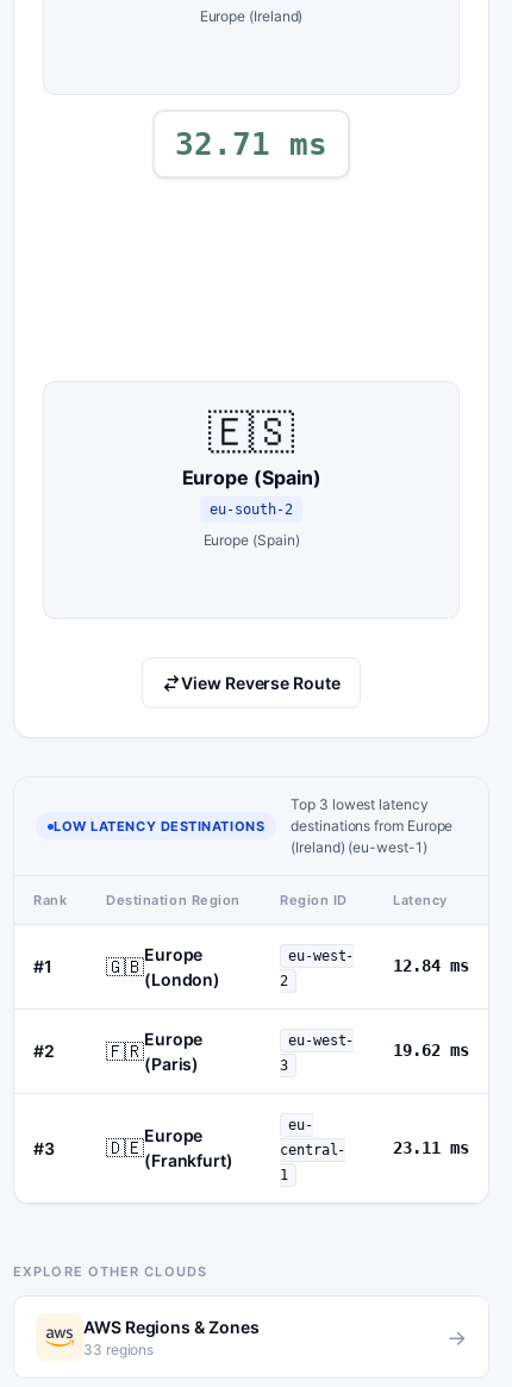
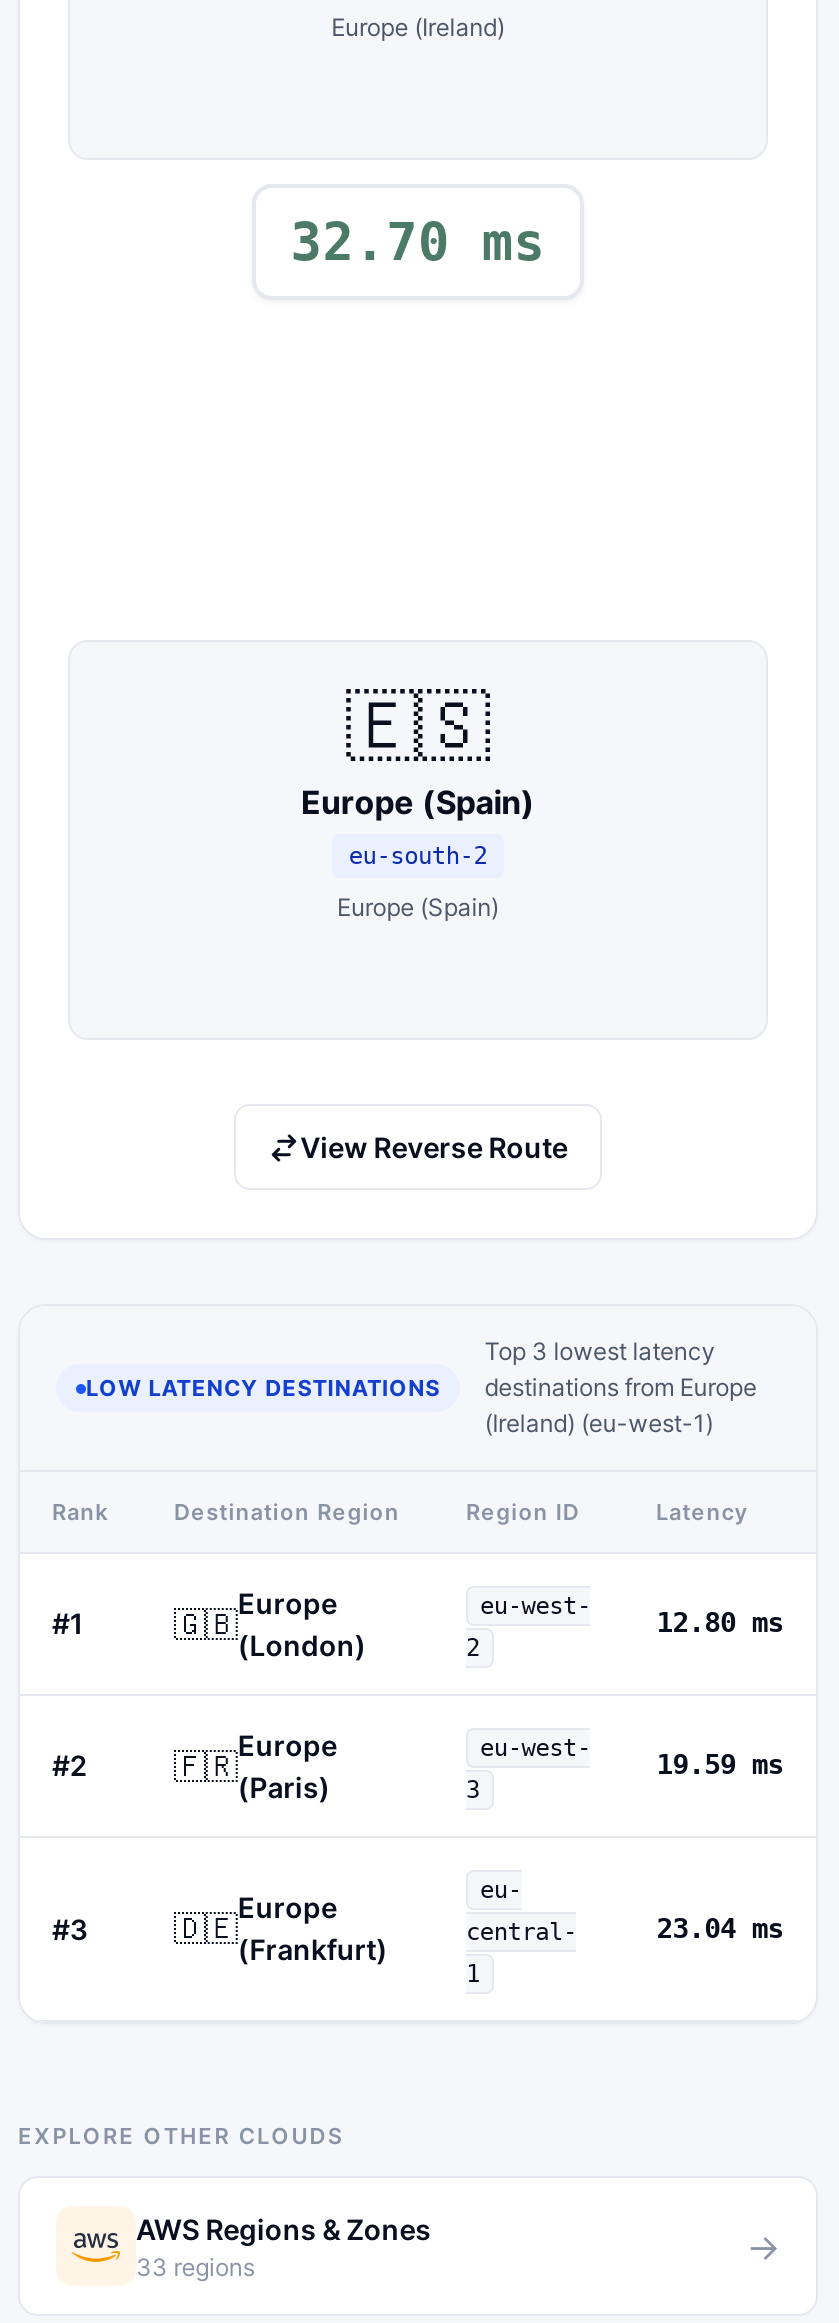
[175,126,327,161] 32.71 ms -> [291,211,545,271] 32.70 ms
[393,956,469,975] 12.84 ms -> [657,1606,783,1638] 12.80 ms
[393,1041,469,1060] 19.62 ms -> [657,1748,783,1780] 19.59 ms
[393,1138,469,1157] 23.11 ms -> [657,1912,783,1944] 23.04 ms

